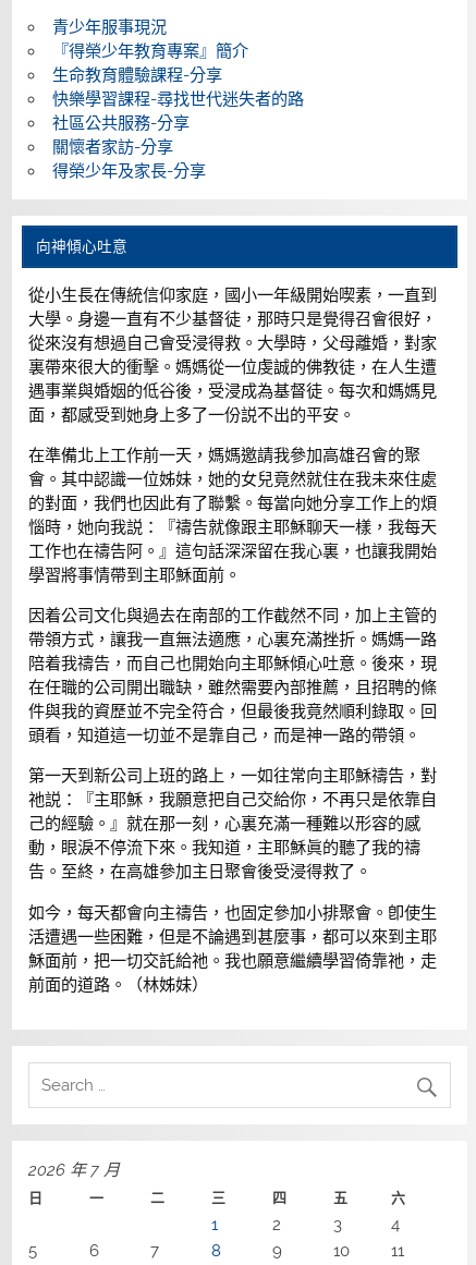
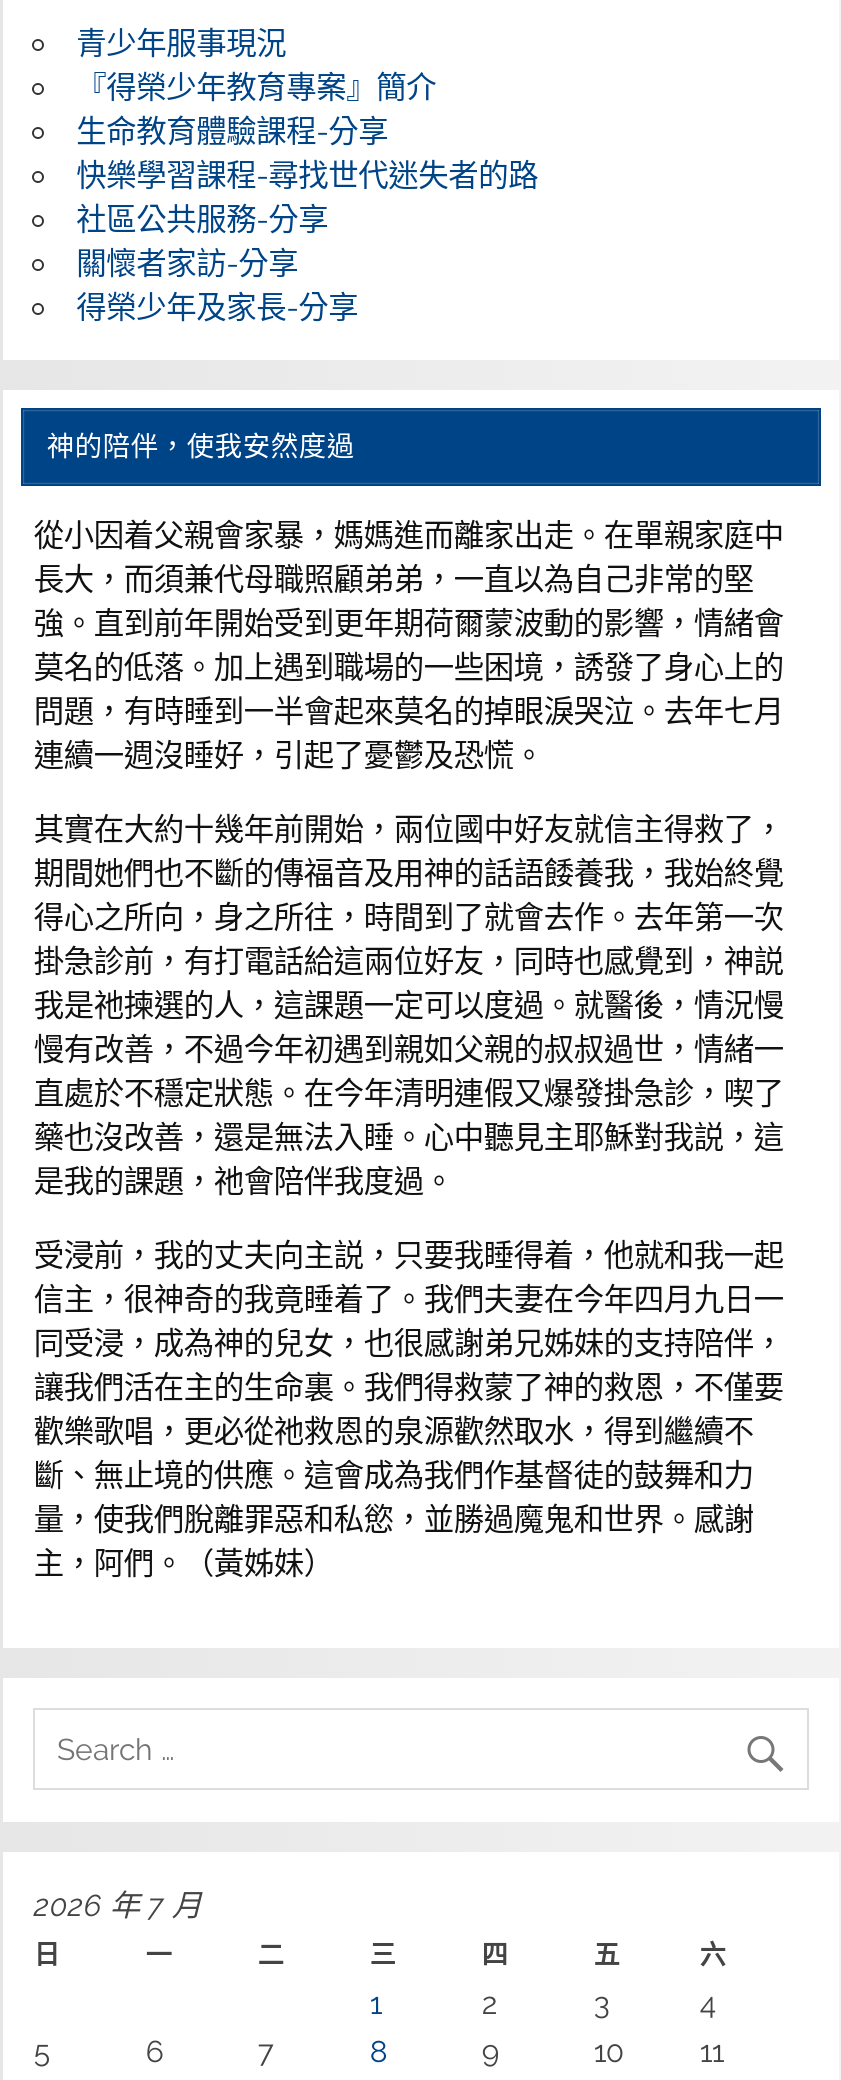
[29,237,437,994] 向神傾心吐意 | 從小生長在傳統信仰家庭，國小一年級開始喫素，一直到 | 大學。身邊一直有不少基督徒，那時只是覺得召會很好， | 從來沒有想過自己會受浸得救。大學時，父母離婚，對家 | 裏帶來很大的衝擊。媽媽從一位虔誠的佛教徒，在人生遭 | 遇事業與婚姻的低谷後，受浸成為基督徒。每次和媽媽見 | 面，都感受到她身上多了一份説不出的平安。 | 在準備北上工作前一天，媽媽邀請我參加高雄召會的聚 | 會。其中認識一位姊妹，她的女兒竟然就住在我未來住處 | 的對面，我們也因此有了聯繫。每當向她分享工作上的煩 | 惱時，她向我説：『禱告就像跟主耶穌聊天一樣，我每天 | 工作也在禱告阿。』這句話深深留在我心裏，也讓我開始 | 學習將事情帶到主耶穌面前。 | 因着公司文化與過去在南部的工作截然不同，加上主管的 | 帶領方式，讓我一直無法適應，心裏充滿挫折。媽媽一路 | 陪着我禱告，而自己也開始向主耶穌傾心吐意。後來，現 | 在任職的公司開出職缺，雖然需要內部推薦，且招聘的條 | 件與我的資歷並不完全符合，但最後我竟然順利錄取。回 | 頭看，知道這一切並不是靠自己，而是神一路的帶領。 | 第一天到新公司上班的路上，一如往常向主耶穌禱告，對 | 祂説：『主耶穌，我願意把自己交給你，不再只是依靠自 | 己的經驗。』就在那一刻，心裏充滿一種難以形容的感 | 動，眼淚不停流下來。我知道，主耶穌眞的聽了我的禱 | 告。至終，在高雄參加主日聚會後受浸得救了。 | 如今，每天都會向主禱告，也固定參加小排聚會。卽使生 | 活遭遇一些困難，但是不論遇到甚麼事，都可以來到主耶 | 穌面前，把一切交託給祂。我也願意繼續學習倚靠祂，走 | 前面的道路。（林姊妹） -> [34,430,784,1582] 神的陪伴，使我安然度過 | 從小因着父親會家暴，媽媽進而離家出走。在單親家庭中 | 長大，而須兼代母職照顧弟弟，一直以為自己非常的堅 | 強。直到前年開始受到更年期荷爾蒙波動的影響，情緒會 | 莫名的低落。加上遇到職場的一些困境，誘發了身心上的 | 問題，有時睡到一半會起來莫名的掉眼淚哭泣。去年七月 | 連續一週沒睡好，引起了憂鬱及恐慌。 | 其實在大約十幾年前開始，兩位國中好友就信主得救了， | 期間她們也不斷的傳福音及用神的話語餧養我，我始終覺 | 得心之所向，身之所往，時間到了就會去作。去年第一次 | 掛急診前，有打電話給這兩位好友，同時也感覺到，神説 | 我是祂揀選的人，這課題一定可以度過。就醫後，情況慢 | 慢有改善，不過今年初遇到親如父親的叔叔過世，情緒一 | 直處於不穩定狀態。在今年清明連假又爆發掛急診，喫了 | 藥也沒改善，還是無法入睡。心中聽見主耶穌對我説，這 | 是我的課題，祂會陪伴我度過。 | 受浸前，我的丈夫向主説，只要我睡得着，他就和我一起 | 信主，很神奇的我竟睡着了。我們夫妻在今年四月九日一 | 同受浸，成為神的兒女，也很感謝弟兄姊妹的支持陪伴， | 讓我們活在主的生命裏。我們得救蒙了神的救恩，不僅要 | 歡樂歌唱，更必從祂救恩的泉源歡然取水，得到繼續不 | 斷、無止境的供應。這會成為我們作基督徒的鼓舞和力 | 量，使我們脫離罪惡和私慾，並勝過魔鬼和世界。感謝 | 主，阿們。（黃姊妹）

